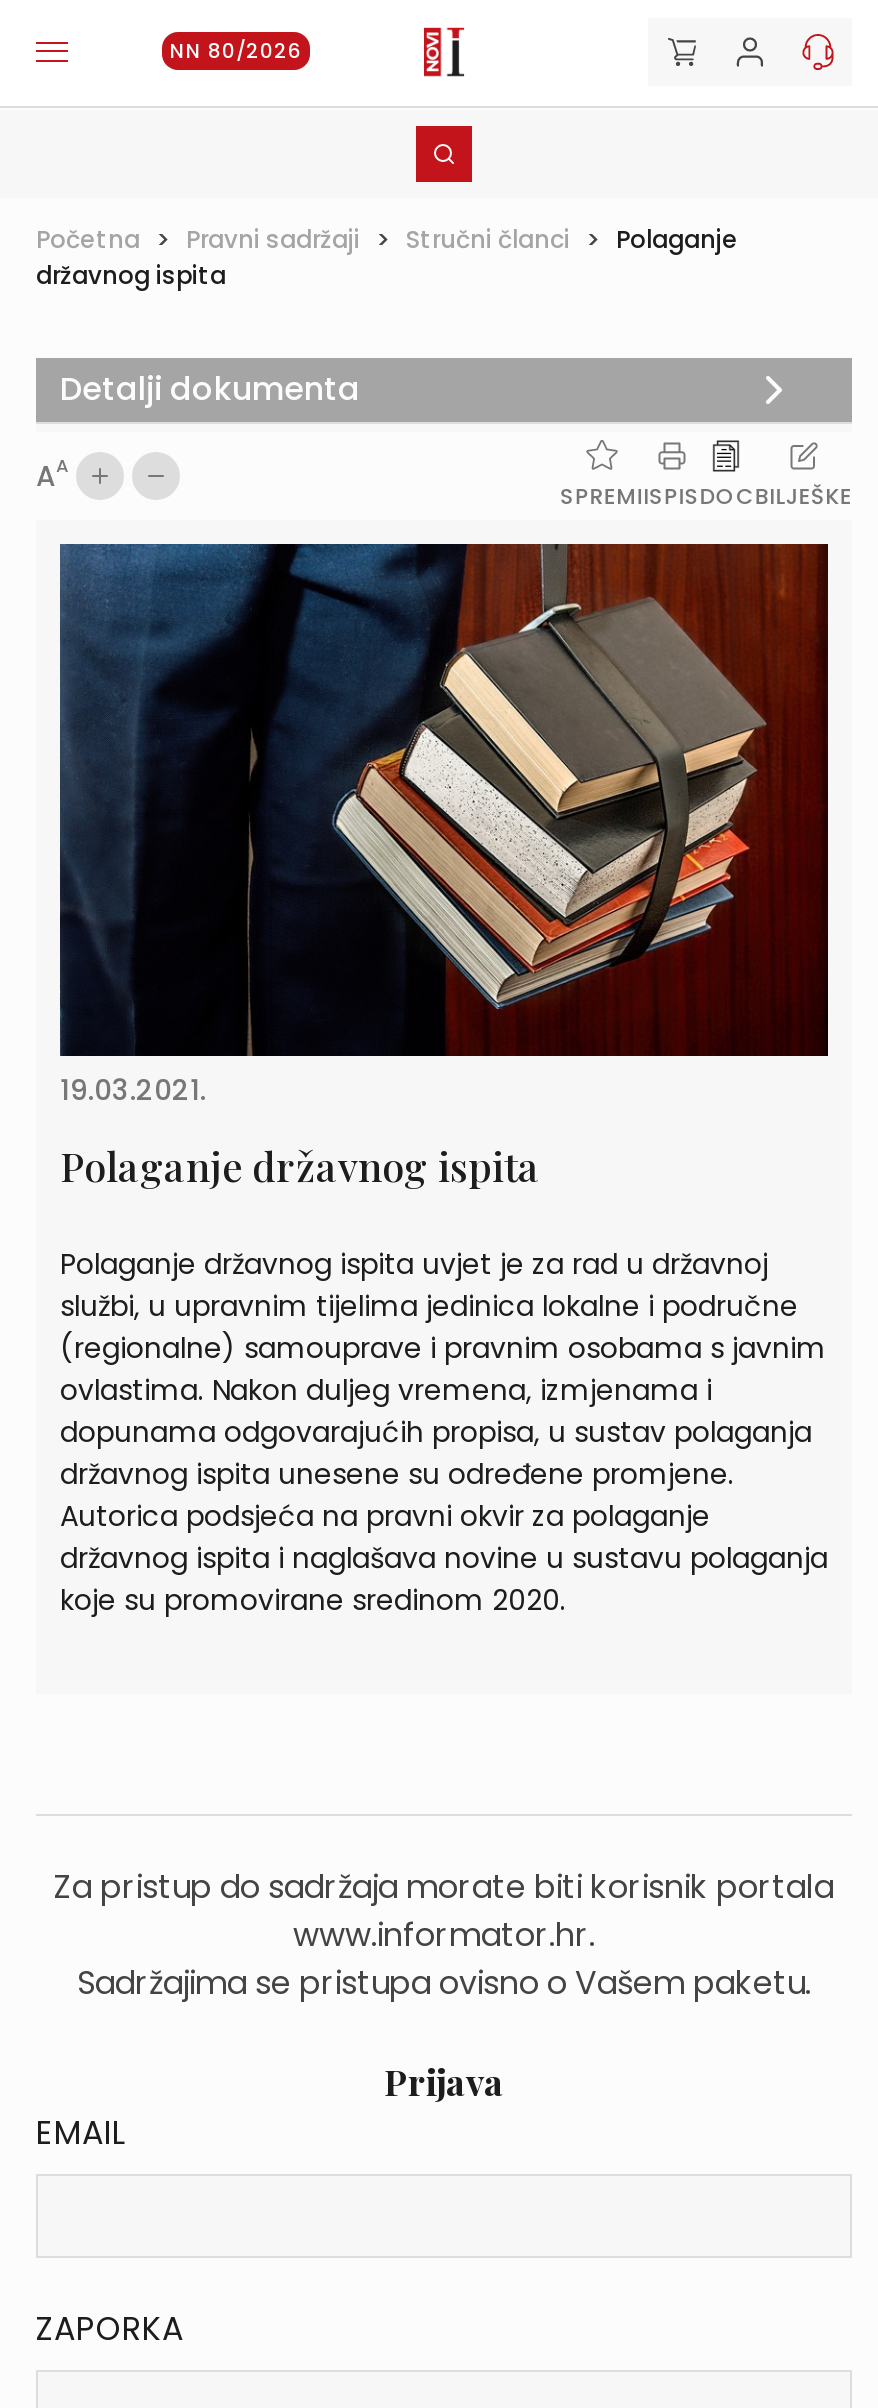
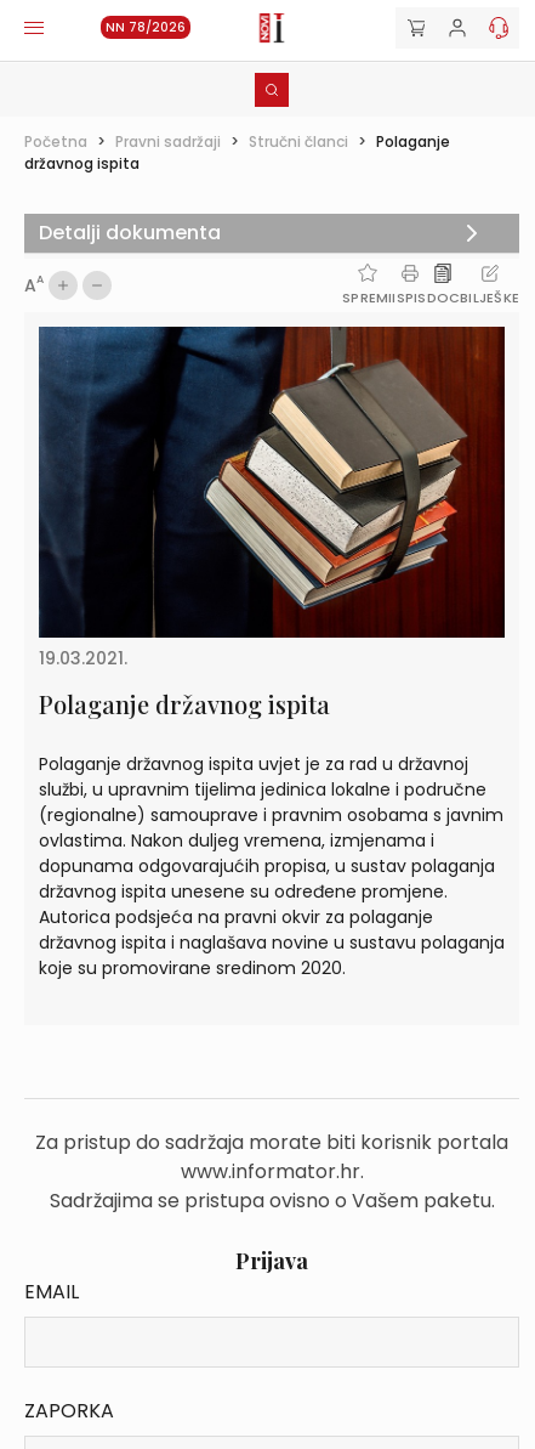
[170,36,302,66] NN 80/2026 -> [106,18,186,36] NN 78/2026

